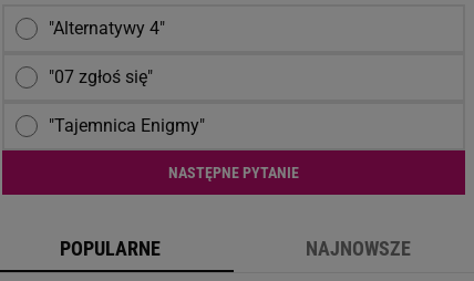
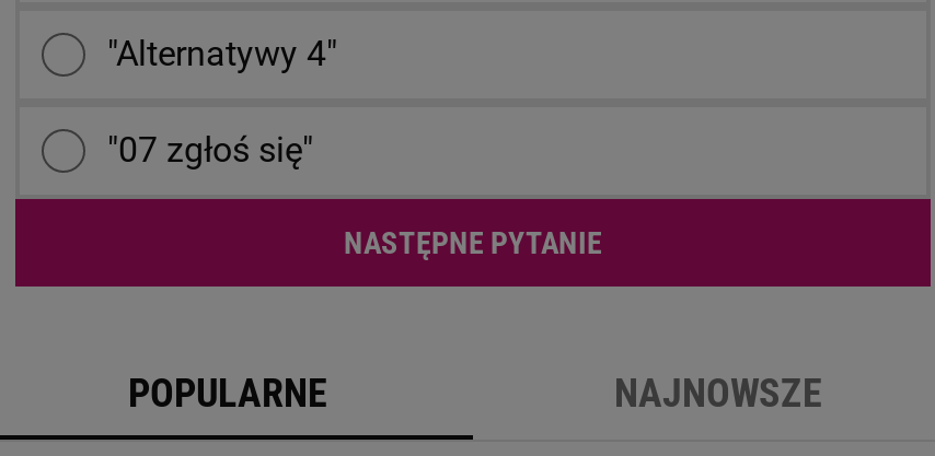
[49,115,205,137] "Tajemnica Enigmy" -> none

